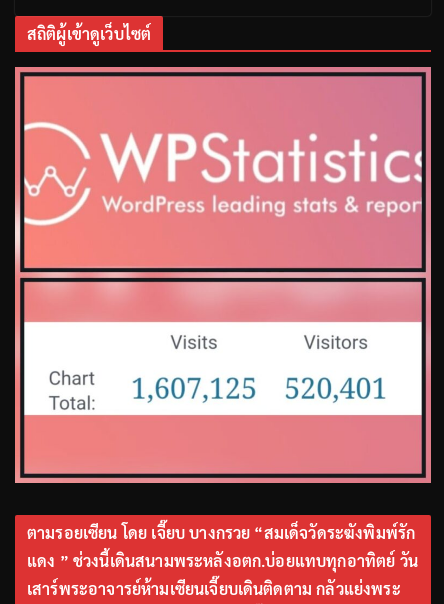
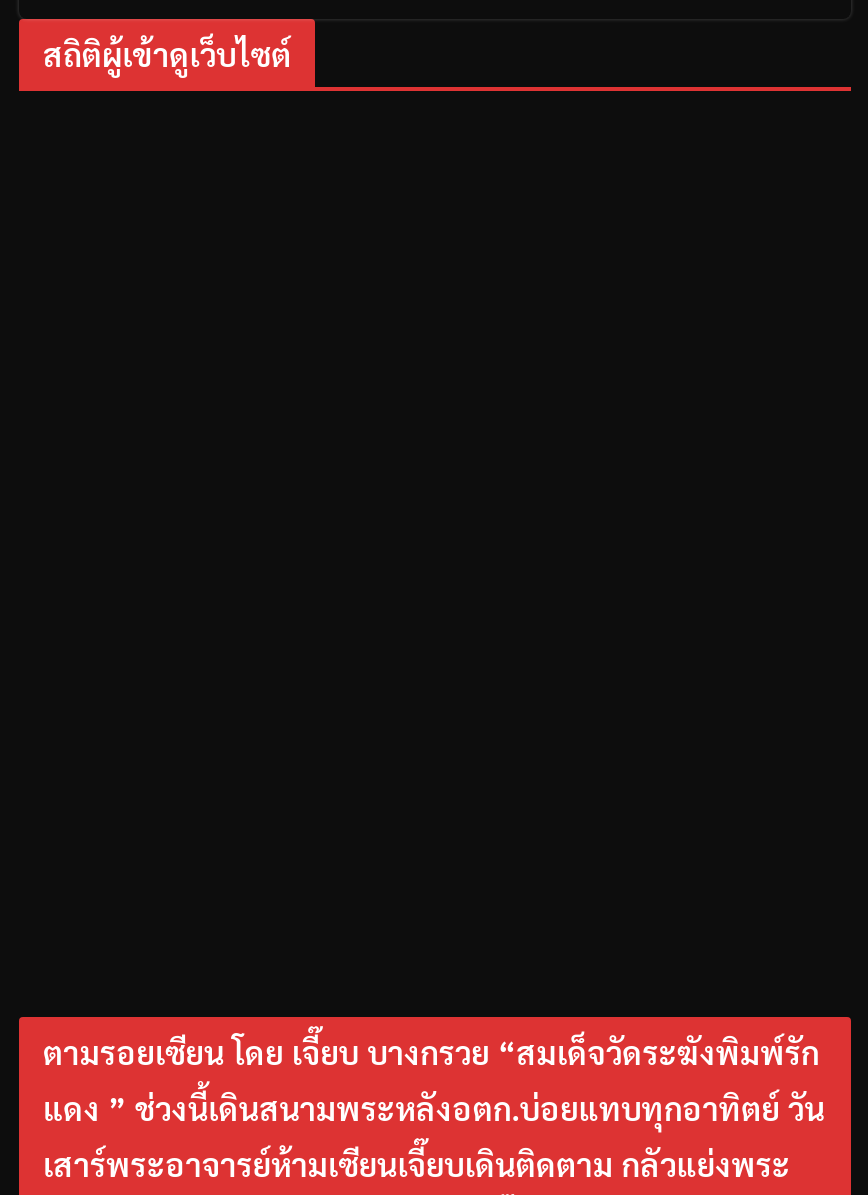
[14,66,432,484] [image] -> none

